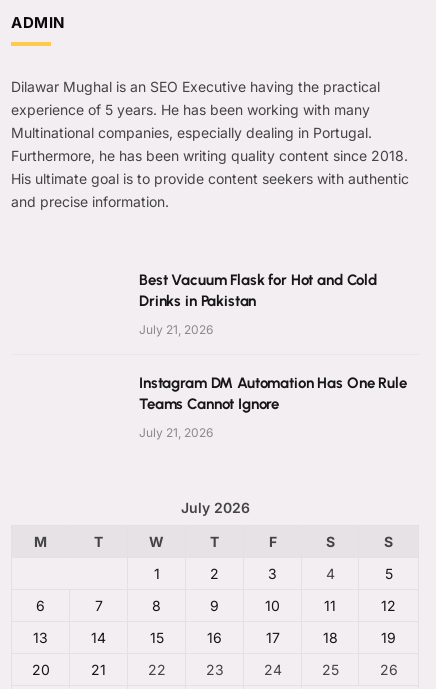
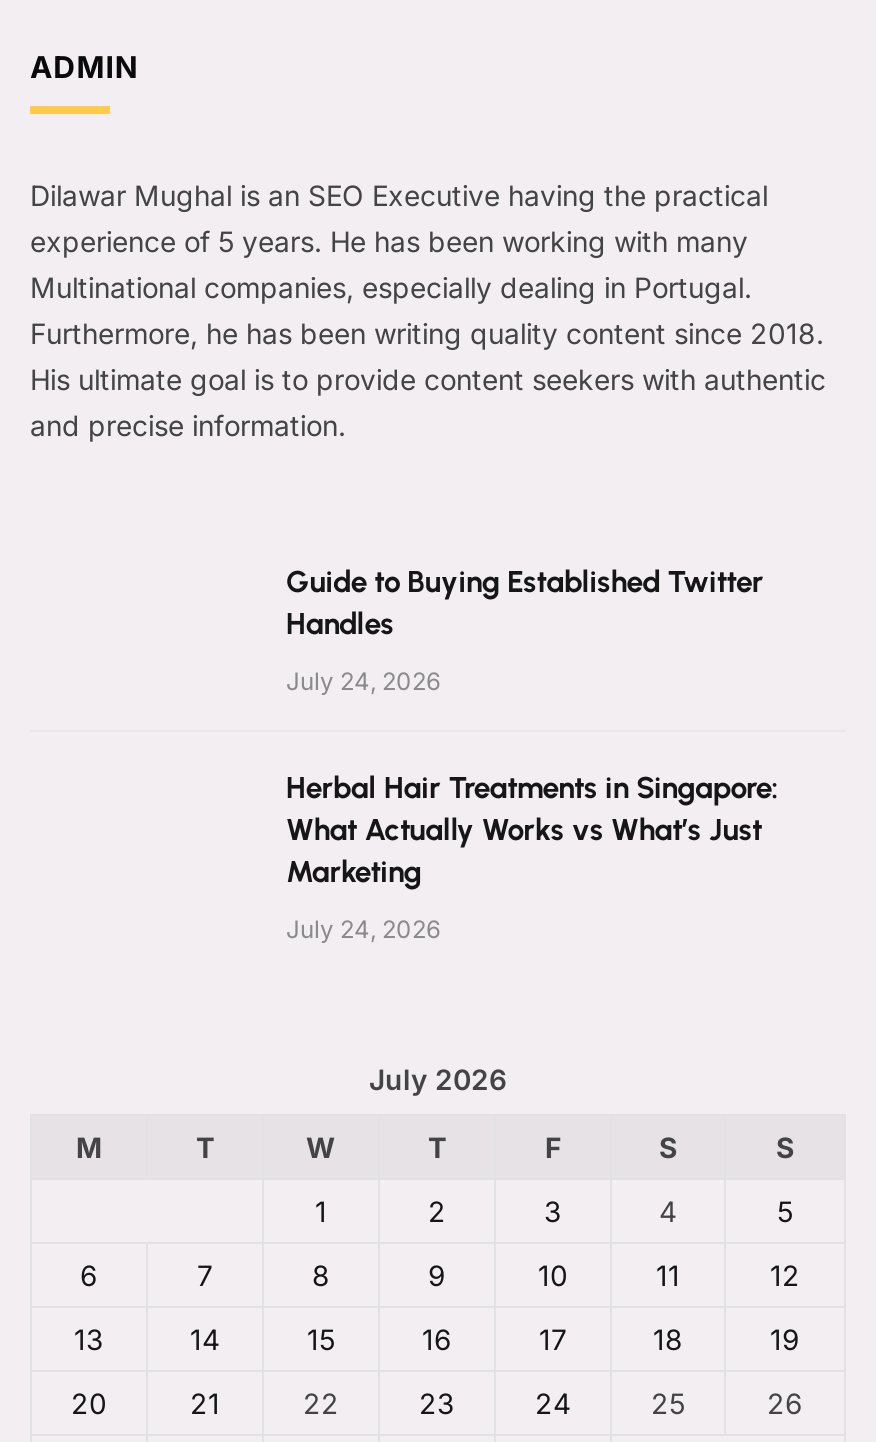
[139,271,377,310] Best Vacuum Flask for Hot and Cold | Drinks in Pakistan -> [286,563,764,641] Guide to Buying Established Twitter | Handles
[139,322,213,337] July 21, 2026 -> [286,665,440,695] July 24, 2026
[139,374,407,413] Instagram DM Automation Has One Rule | Teams Cannot Ignore -> [286,769,777,889] Herbal Hair Treatments in Singapore: | What Actually Works vs What’s Just | Marketing
[139,425,213,440] July 21, 2026 -> [286,913,440,943] July 24, 2026

